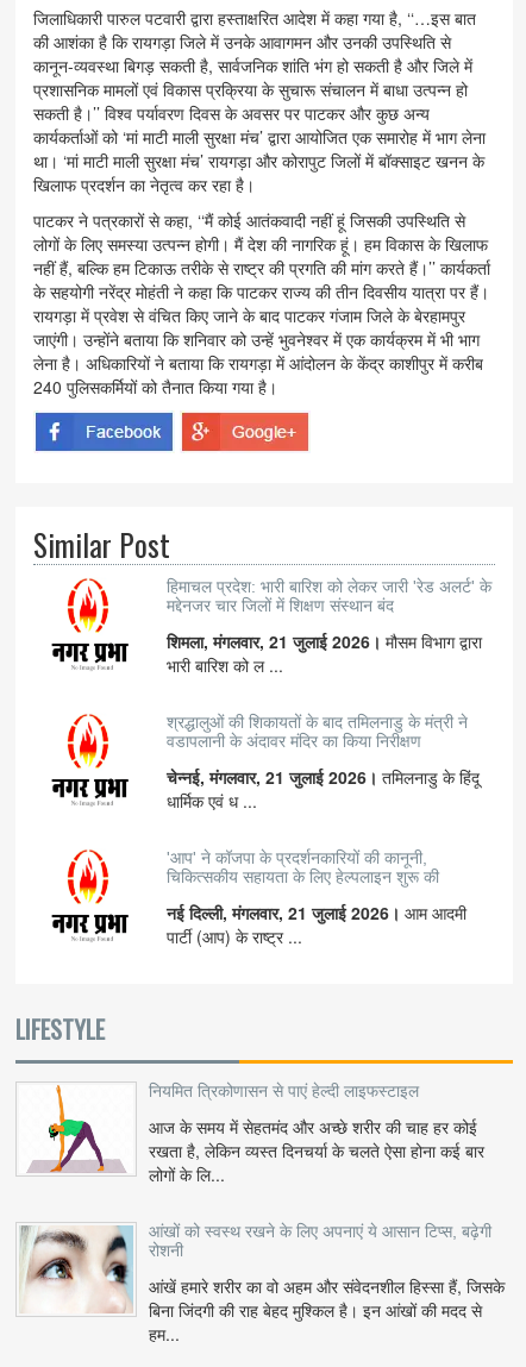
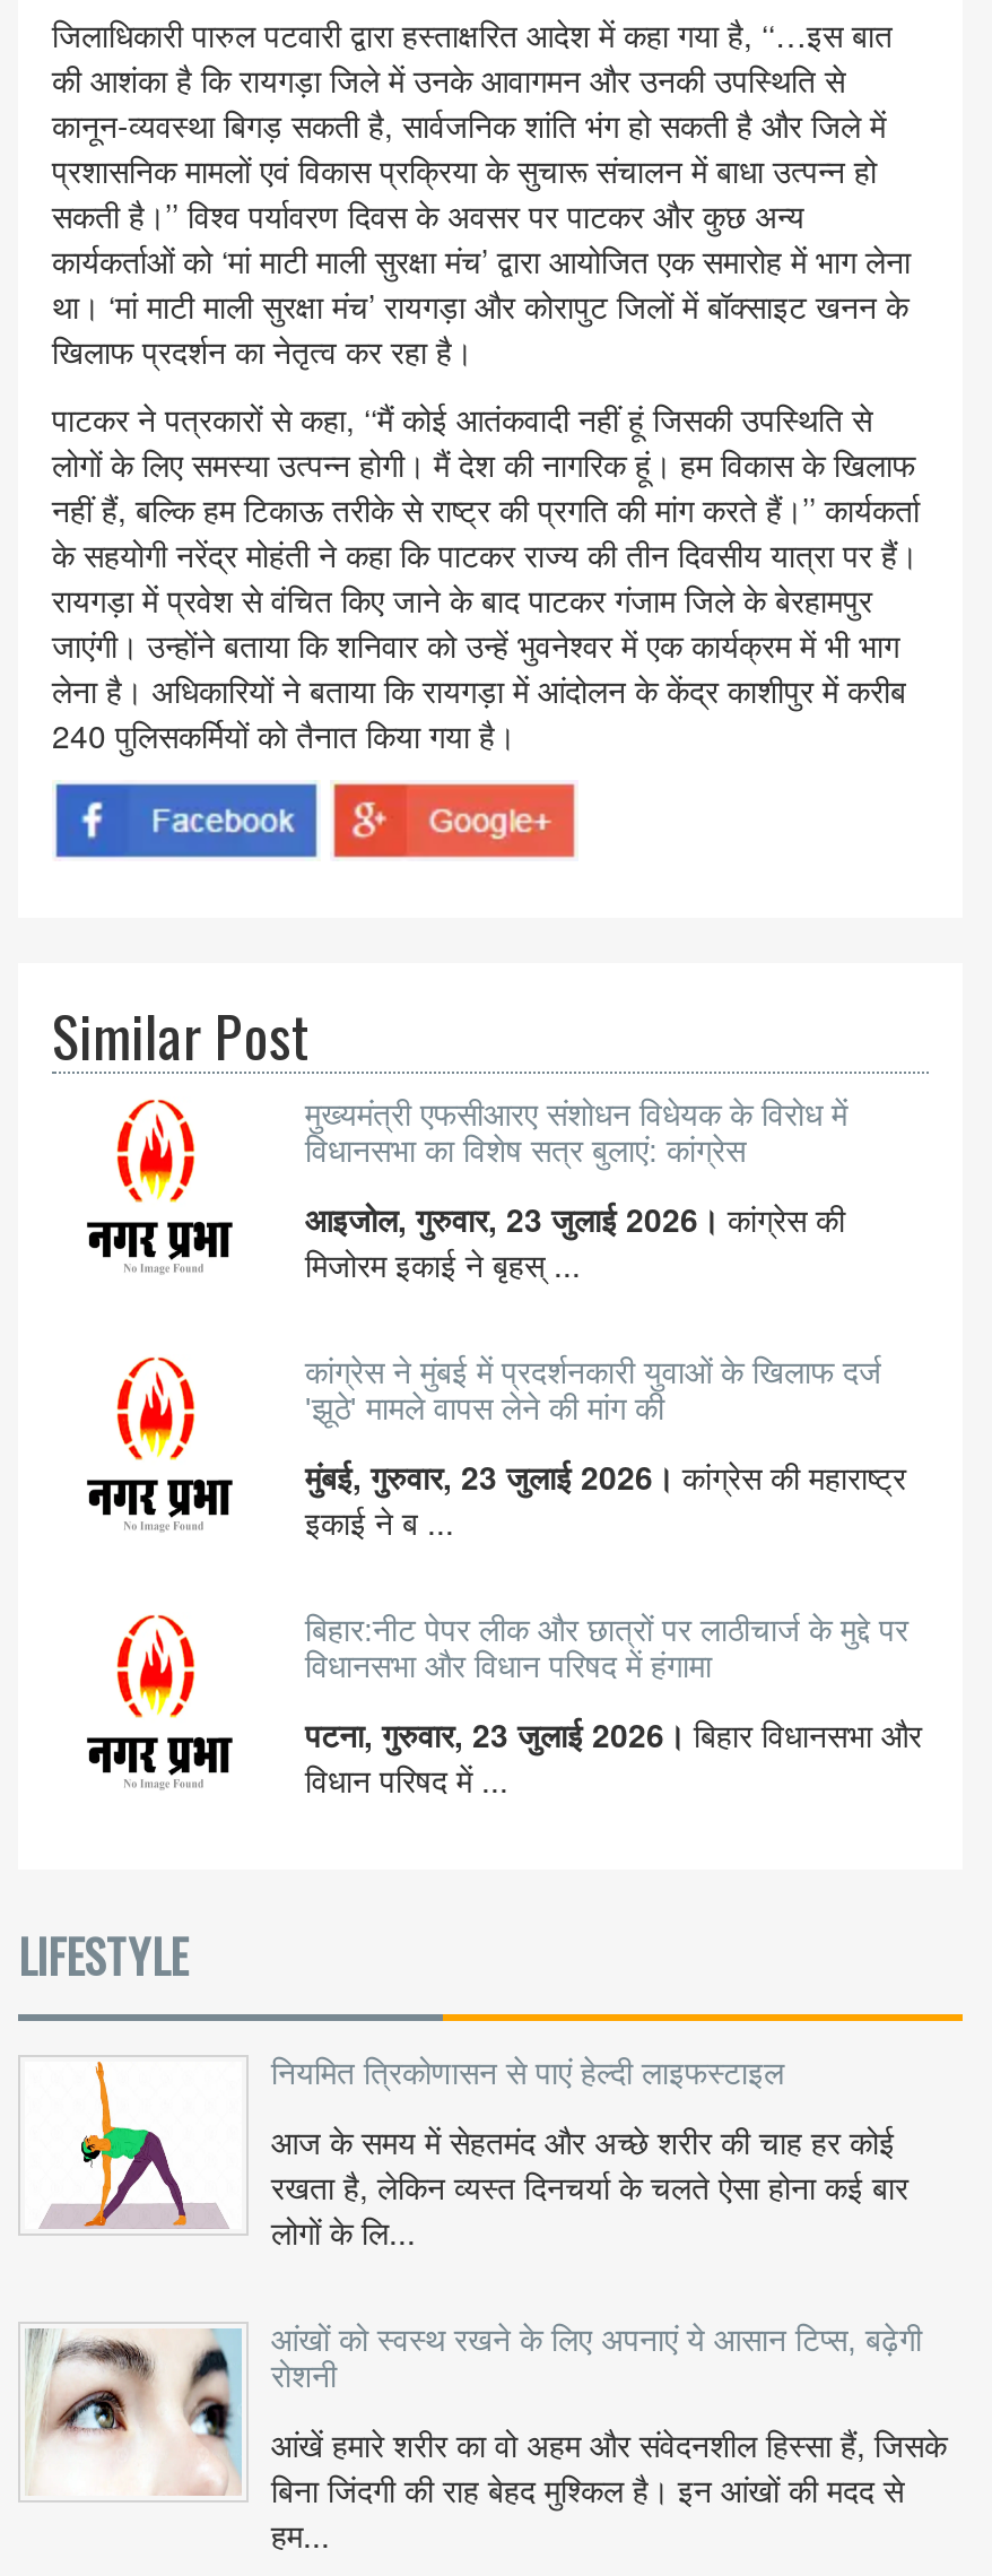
[167,577,491,616] हिमाचल प्रदेश: भारी बारिश को लेकर जारी 'रेड अलर्ट' के | मद्देनजर चार जिलों में शिक्षण संस्थान बंद -> [305,1097,847,1170] मुख्यमंत्री एफसीआरए संशोधन विधेयक के विरोध में | विधानसभा का विशेष सत्र बुलाएं: कांग्रेस
[167,630,482,677] शिमला, मंगलवार, 21 जुलाई 2026। मौसम विभाग द्वारा | भारी बारिश को ल ... -> [305,1197,845,1287] आइजोल, गुरुवार, 23 जुलाई 2026। कांग्रेस की | मिजोरम इकाई ने बृहस् ...
[167,713,468,751] श्रद्धालुओं की शिकायतों के बाद तमिलनाडु के मंत्री ने | वडापलानी के अंदावर मंदिर का किया निरीक्षण -> [305,1355,881,1427] कांग्रेस ने मुंबई में प्रदर्शनकारी युवाओं के खिलाफ दर्ज | 'झूठे' मामले वापस लेने की मांग की
[167,765,480,813] चेन्नई, मंगलवार, 21 जुलाई 2026। तमिलनाडु के हिंदू | धार्मिक एवं ध ... -> [305,1454,906,1545] मुंबई, गुरुवार, 23 जुलाई 2026। कांग्रेस की महाराष्ट्र | इकाई ने ब ...
[167,849,439,887] 'आप' ने कॉजपा के प्रदर्शनकारियों की कानूनी, | चिकित्सकीय सहायता के लिए हेल्पलाइन शुरू की -> [305,1613,908,1685] बिहार:नीट पेपर लीक और छात्रों पर लाठीचार्ज के मुद्दे पर | विधानसभा और विधान परिषद में हंगामा
[167,901,466,949] नई दिल्ली, मंगलवार, 21 जुलाई 2026। आम आदमी | पार्टी (आप) के राष्ट्र ... -> [305,1712,922,1803] पटना, गुरुवार, 23 जुलाई 2026। बिहार विधानसभा और | विधान परिषद में ...

